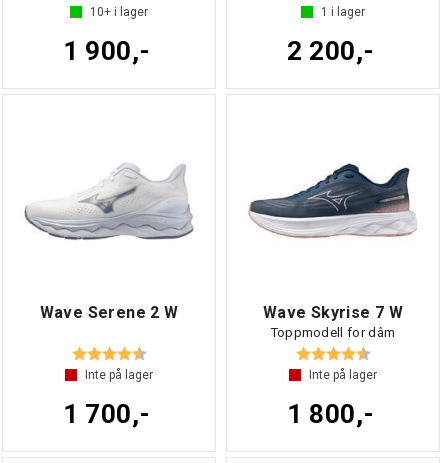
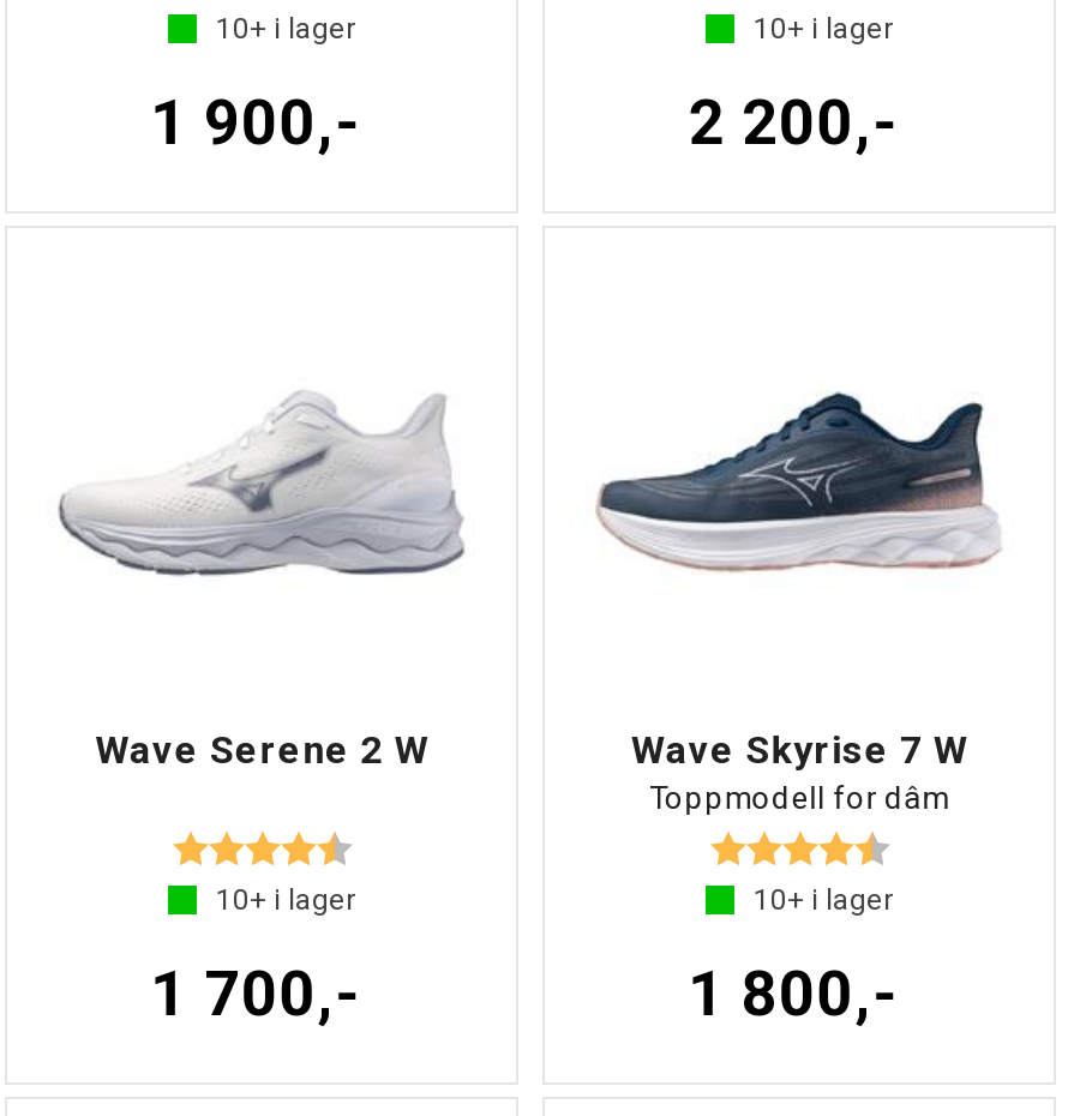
[321,5,365,19] 1 i lager -> [754,13,893,46] 10+ i lager
[85,368,153,382] Inte på lager -> [216,884,355,918] 10+ i lager
[309,368,377,382] Inte på lager -> [754,884,893,918] 10+ i lager

